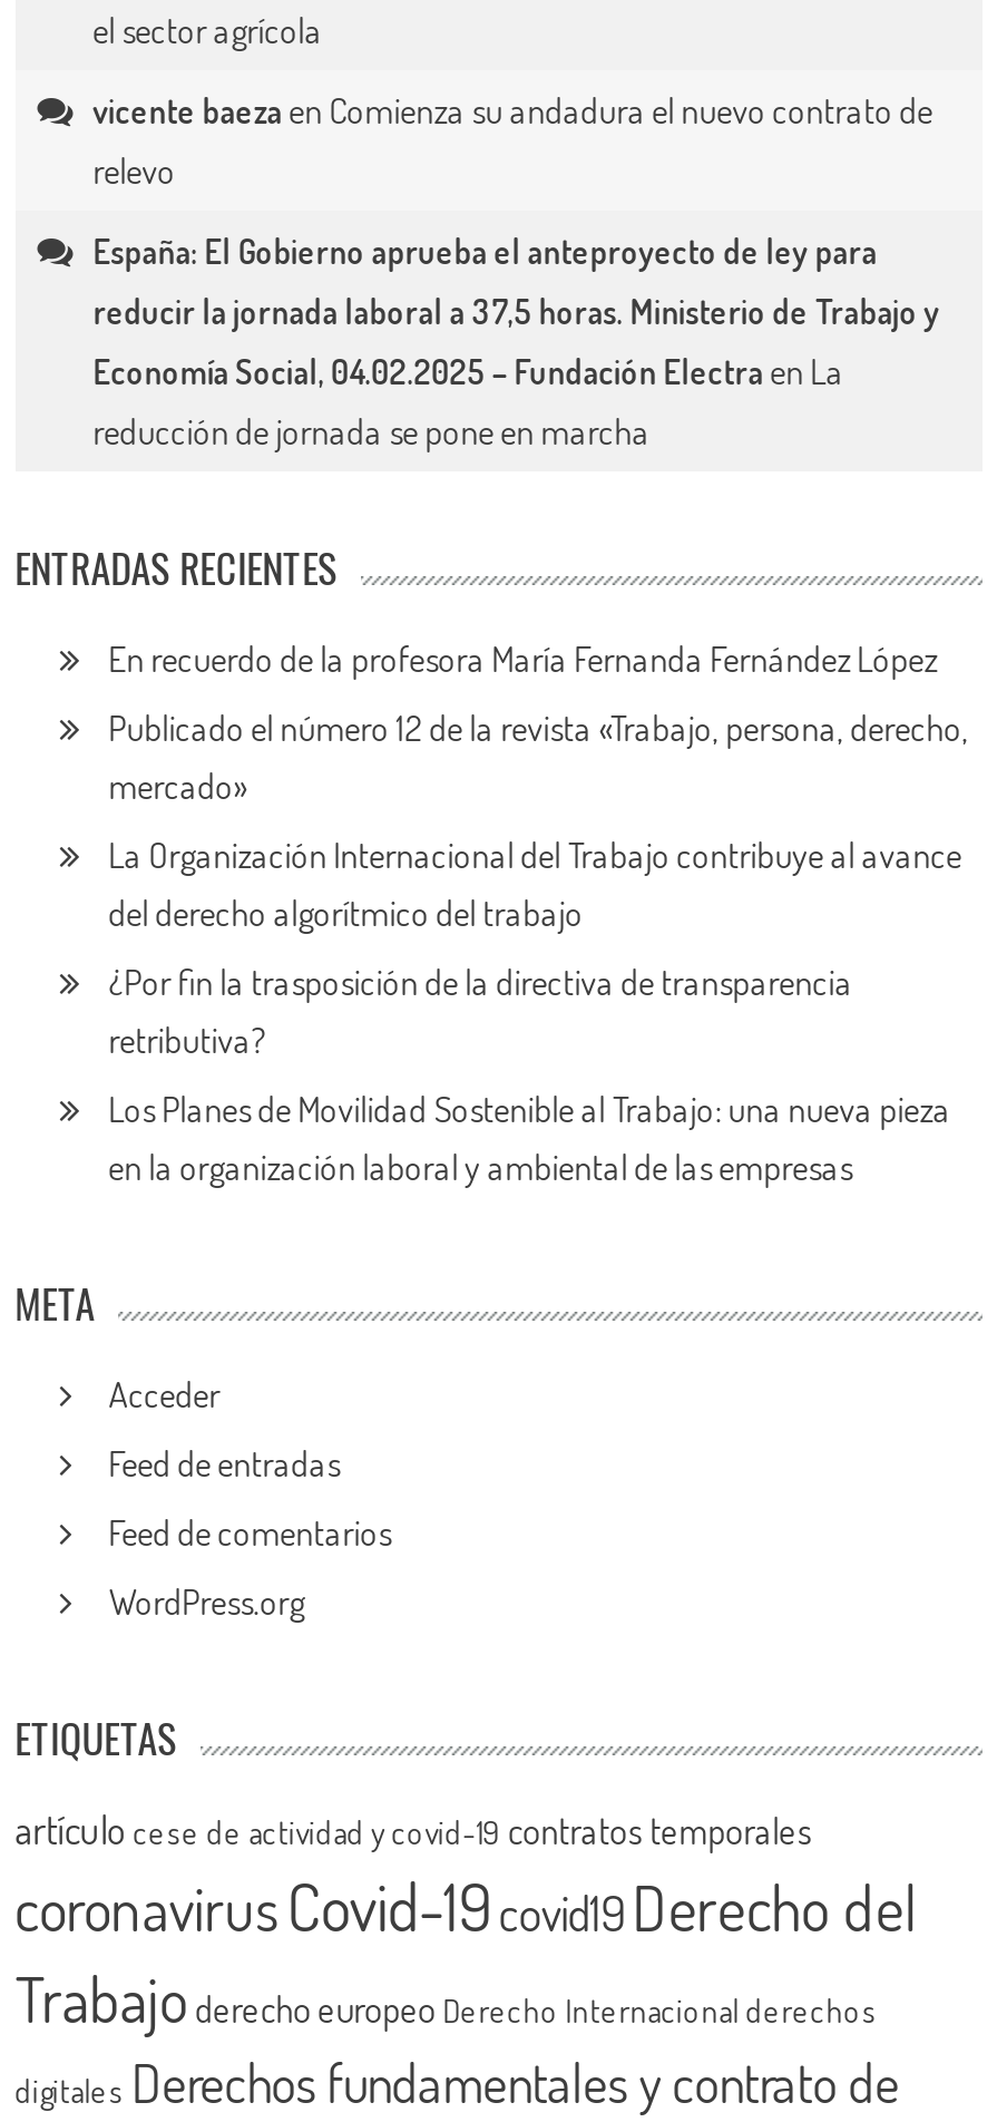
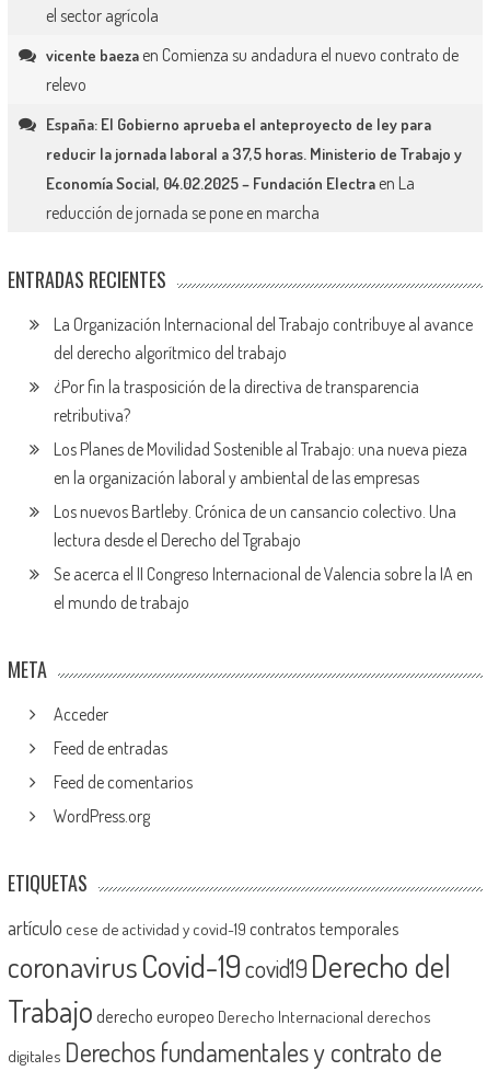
[109,637,968,808] En recuerdo de la profesora María Fernanda Fernández López | Publicado el número 12 de la revista «Trabajo, persona, derecho, | mercado» -> none
moved [109,833,962,1189] -> [53,313,472,488]: La Organización Internacional del Trabajo contribuye al avance | del derecho algorítmico del trabajo | ¿Por fin la trasposición de la directiva de transparencia | retributiva? | Los Planes de Movilidad Sostenible al Trabajo: una nueva pieza | en la organización laboral y ambiental de las empresas
none -> [53,500,472,613] Los nuevos Bartleby. Crónica de un cansancio colectivo. Una | lectura desde el Derecho del Tgrabajo | Se acerca el II Congreso Internacional de Valencia sobre la IA en | el mundo de trabajo

